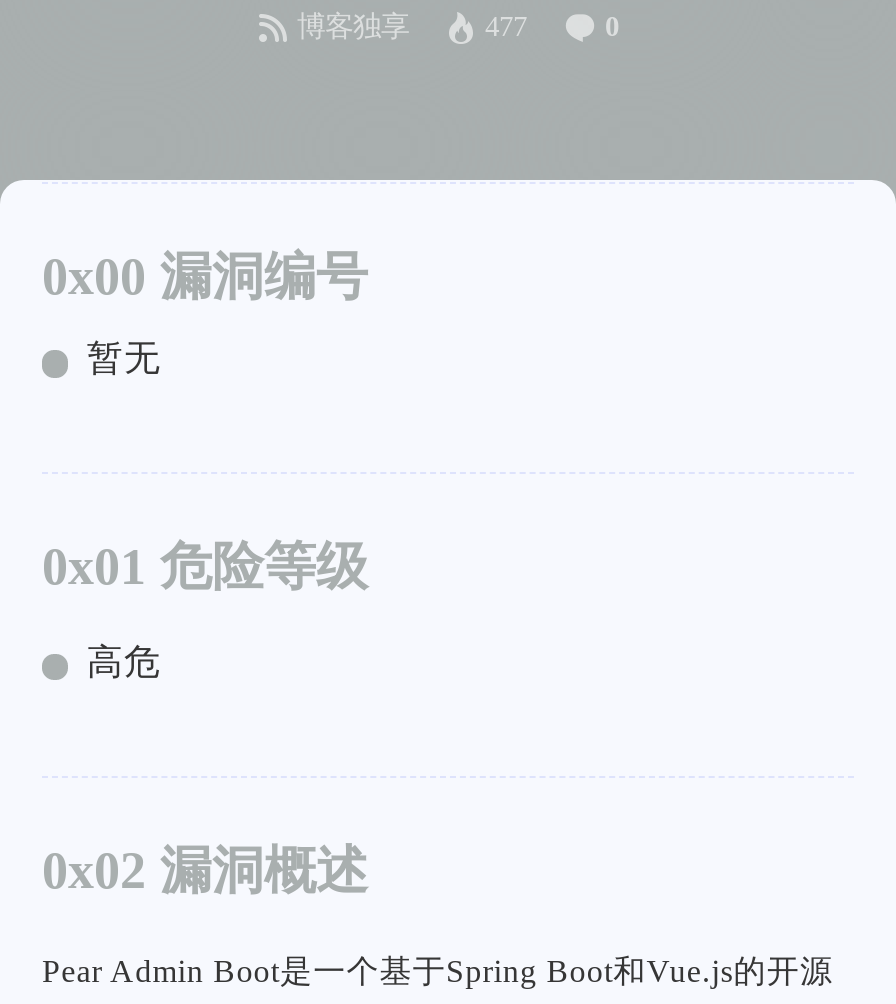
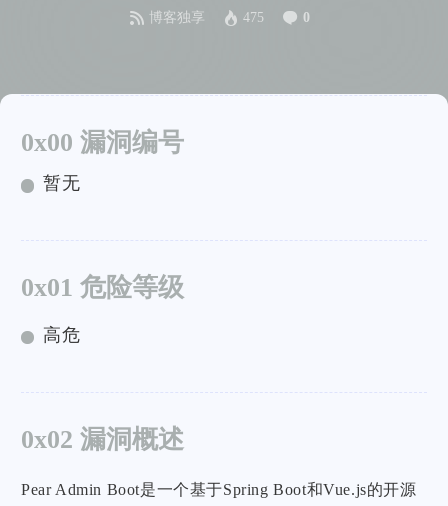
[485,10,527,42] 477 -> [242,9,263,25] 475

